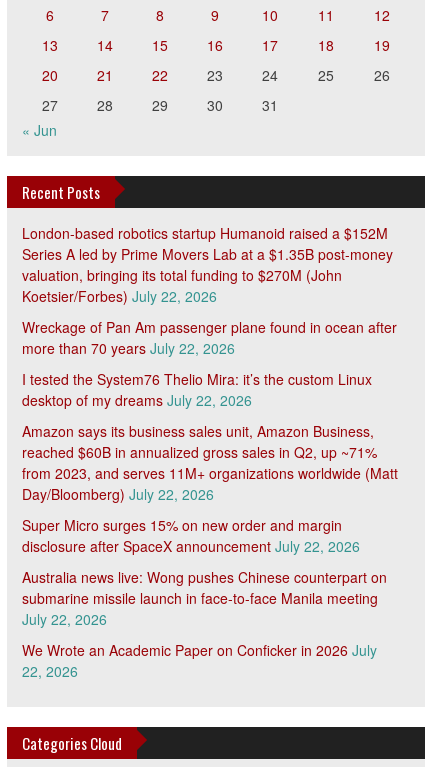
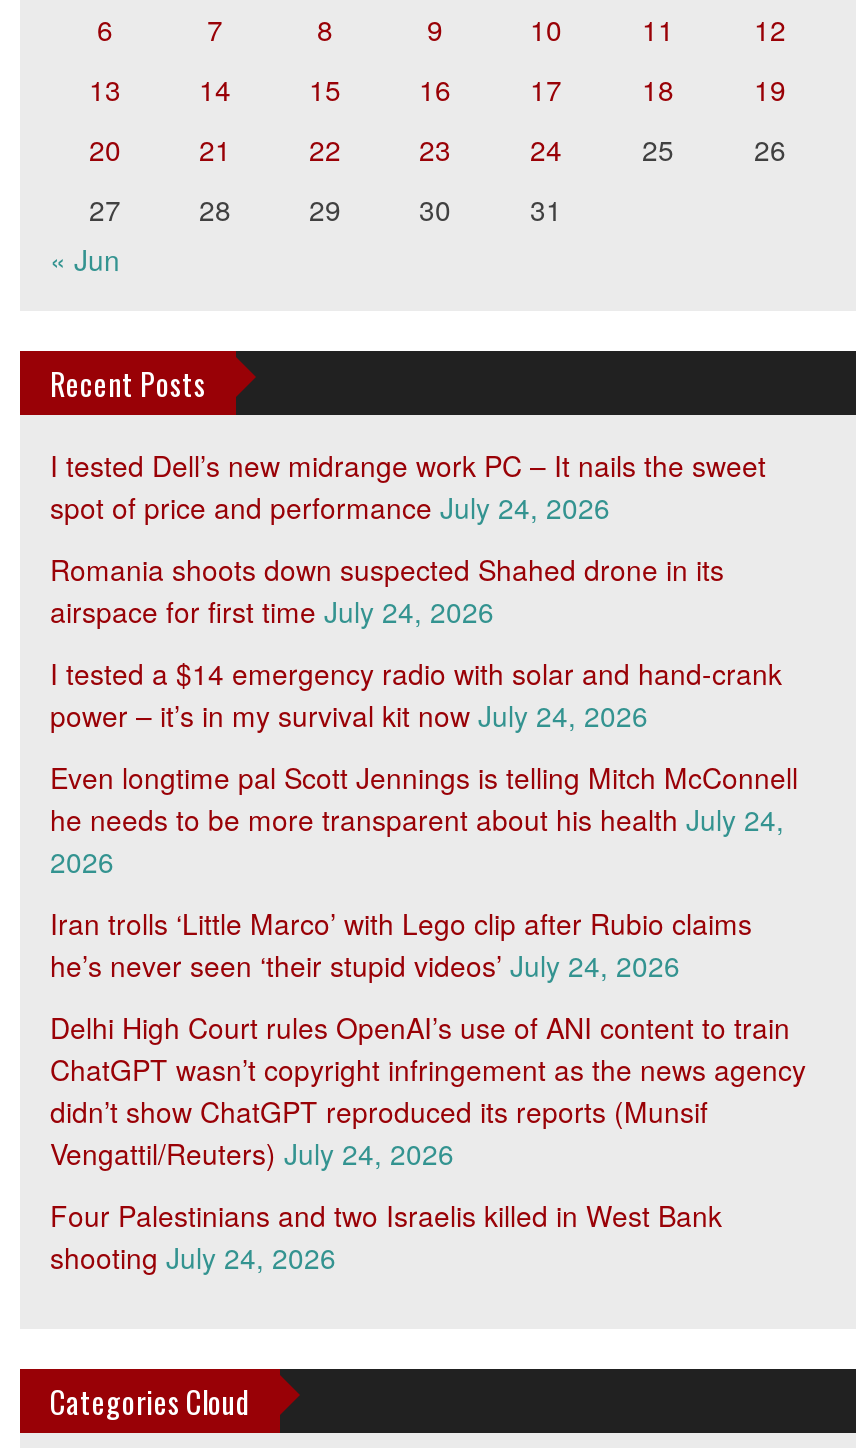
[22,223,393,306] London-based robotics startup Humanoid raised a $152M | Series A led by Prime Movers Lab at a $1.35B post-money | valuation, bringing its total funding to $270M (John | Koetsier/Forbes) July 22, 2026 -> [50,445,766,527] I tested Dell’s new midrange work PC – It nails the sweet | spot of price and performance July 24, 2026
[22,317,397,358] Wreckage of Pan Am passenger plane found in ocean after | more than 70 years July 22, 2026 -> [50,549,724,631] Romania shoots down suspected Shahed drone in its | airspace for first time July 24, 2026
[22,369,372,410] I tested the System76 Thelio Mira: it’s the custom Linux | desktop of my dreams July 22, 2026 -> [50,653,782,735] I tested a $14 emergency radio with solar and hand-crank | power – it’s in my survival kit now July 24, 2026
[22,421,398,504] Amazon says its business sales unit, Amazon Business, | reached $60B in annualized gross sales in Q2, up ~71% | from 2023, and serves 11M+ organizations worldwide (Matt | Day/Bloomberg) July 22, 2026 -> [50,757,798,881] Even longtime pal Scott Jennings is telling Mitch McConnell | he needs to be more transparent about his health July 24, | 2026
[22,515,360,556] Super Micro surges 15% on new order and margin | disclosure after SpaceX announcement July 22, 2026 -> [50,903,752,985] Iran trolls ‘Little Marco’ with Lego clip after Rubio claims | he’s never seen ‘their stupid videos’ July 24, 2026
[22,567,387,629] Australia news live: Wong pushes Chinese counterpart on | submarine missile launch in face-to-face Manila meeting | July 22, 2026 -> [50,1007,806,1173] Delhi High Court rules OpenAI’s use of ANI content to train | ChatGPT wasn’t copyright infringement as the news agency | didn’t show ChatGPT reproduced its reports (Munsif | Vengattil/Reuters) July 24, 2026
[22,640,377,681] We Wrote an Academic Paper on Conficker in 2026 July | 22, 2026 -> [50,1195,722,1277] Four Palestinians and two Israelis killed in West Bank | shooting July 24, 2026

